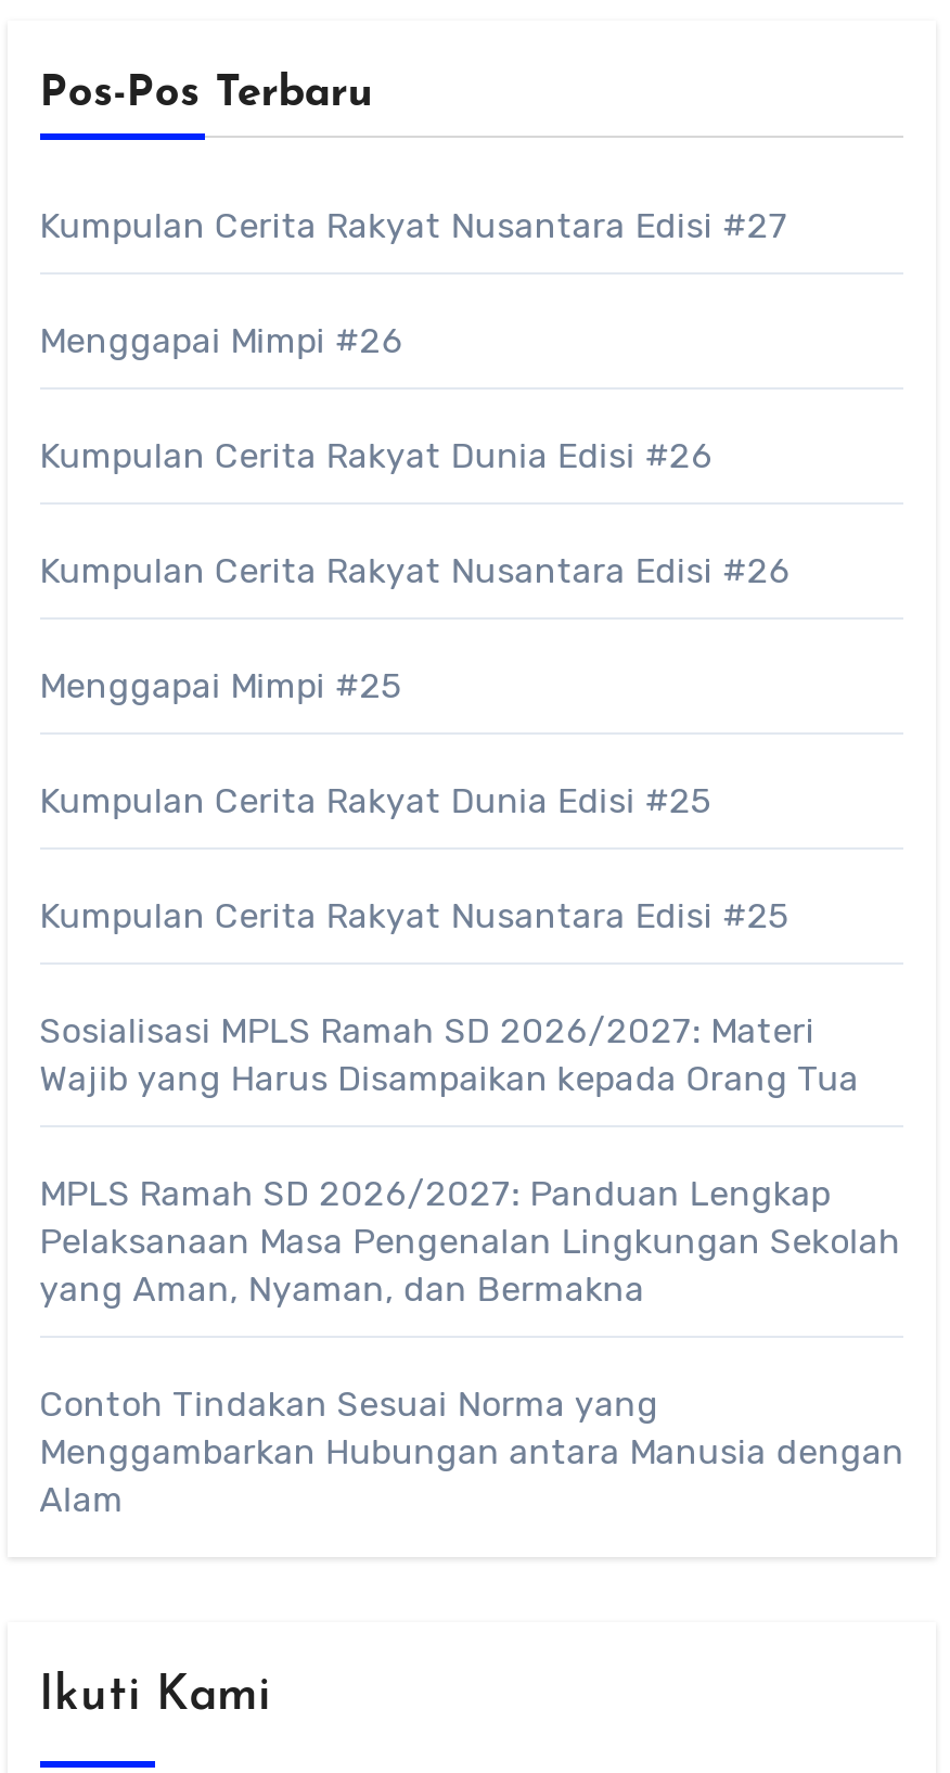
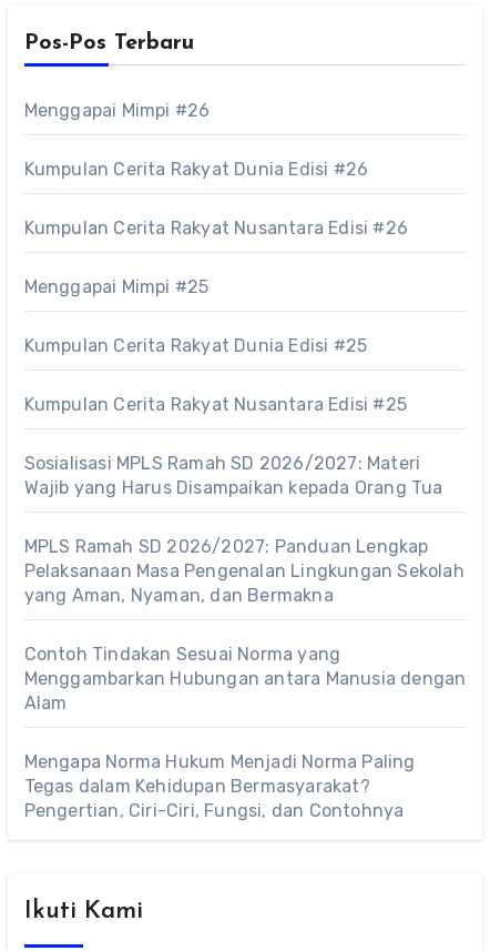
[39,205,788,246] Kumpulan Cerita Rakyat Nusantara Edisi #27 -> none
moved [39,320,904,1520] -> [24,100,466,714]: Menggapai Mimpi #26 | Kumpulan Cerita Rakyat Dunia Edisi #26 | Kumpulan Cerita Rakyat Nusantara Edisi #26 | ... | Menggambarkan Hubungan antara Manusia dengan | Alam
none -> [24,751,415,821] Mengapa Norma Hukum Menjadi Norma Paling | Tegas dalam Kehidupan Bermasyarakat? | Pengertian, Ciri-Ciri, Fungsi, dan Contohnya

